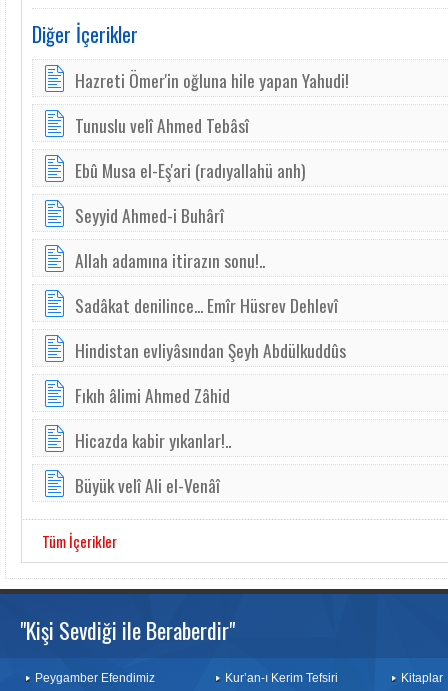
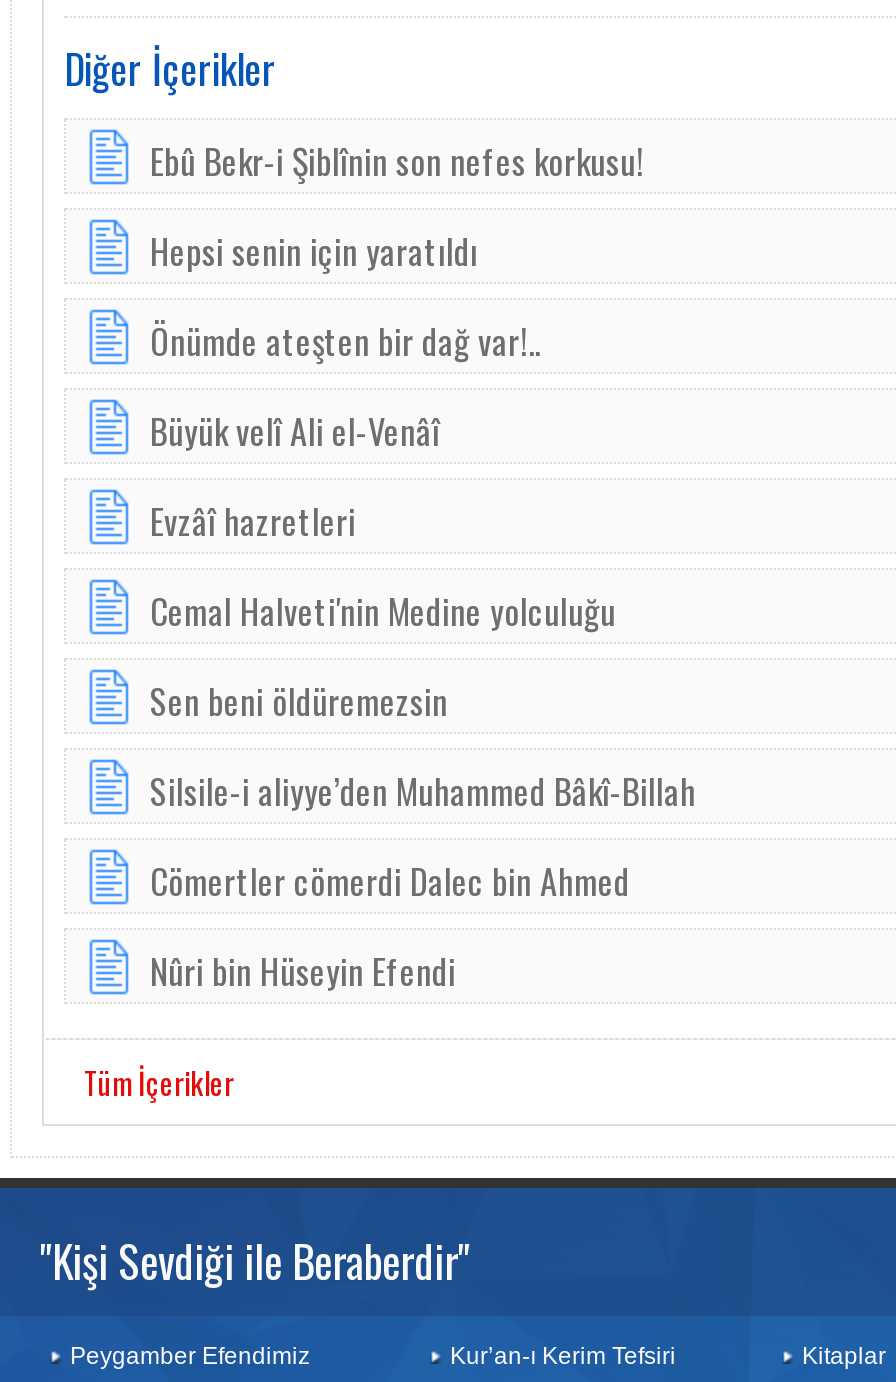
[75,67,349,453] Hazreti Ömer'in oğluna hile yapan Yahudi! | Tunuslu velî Ahmed Tebâsî | Ebû Musa el-Eş'ari (radıyallahü anh) | Seyyid Ahmed-i Buhârî | Allah adamına itirazın sonu!.. | Sadâkat denilince... Emîr Hüsrev Dehlevî | Hindistan evliyâsından Şeyh Abdülkuddûs | Fıkıh âlimi Ahmed Zâhid | Hicazda kabir yıkanlar!.. -> [150,134,644,366] Ebû Bekr-i Şiblînin son nefes korkusu! | Hepsi senin için yaratıldı | Önümde ateşten bir dağ var!..
moved [75,472,220,498] -> [150,404,440,456]: Büyük velî Ali el-Venâî
none -> [150,494,696,996] Evzâî hazretleri | Cemal Halveti'nin Medine yolculuğu | Sen beni öldüremezsin | Silsile-i aliyye’den Muhammed Bâkî-Billah | Cömertler cömerdi Dalec bin Ahmed | Nûri bin Hüseyin Efendi

